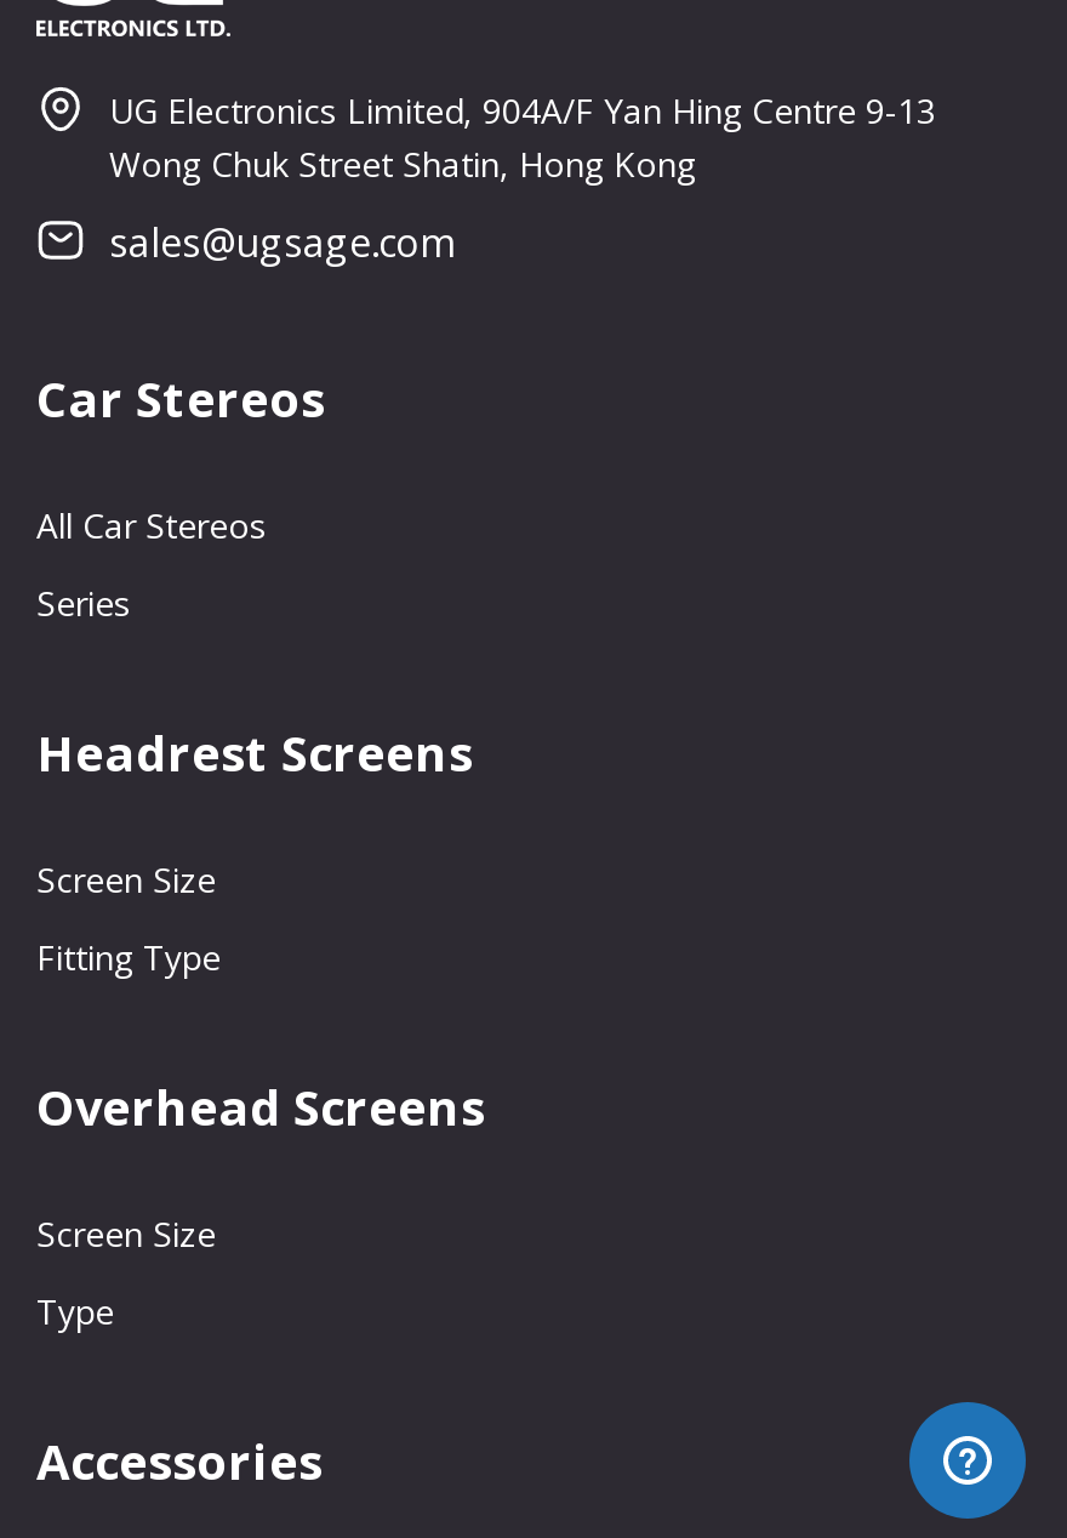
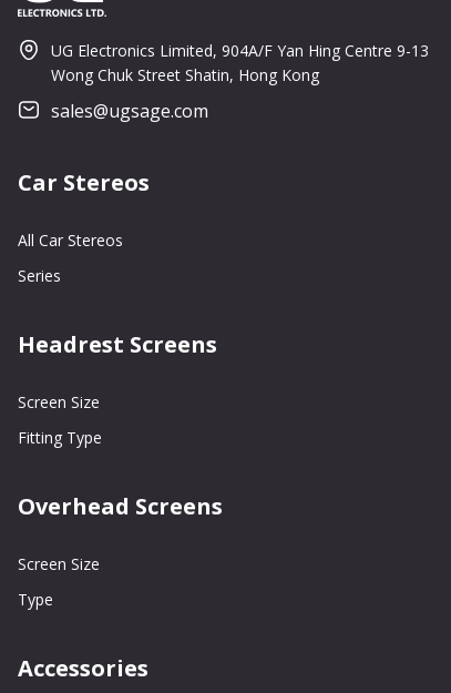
[907,1400,1028,1521] [image] -> none

